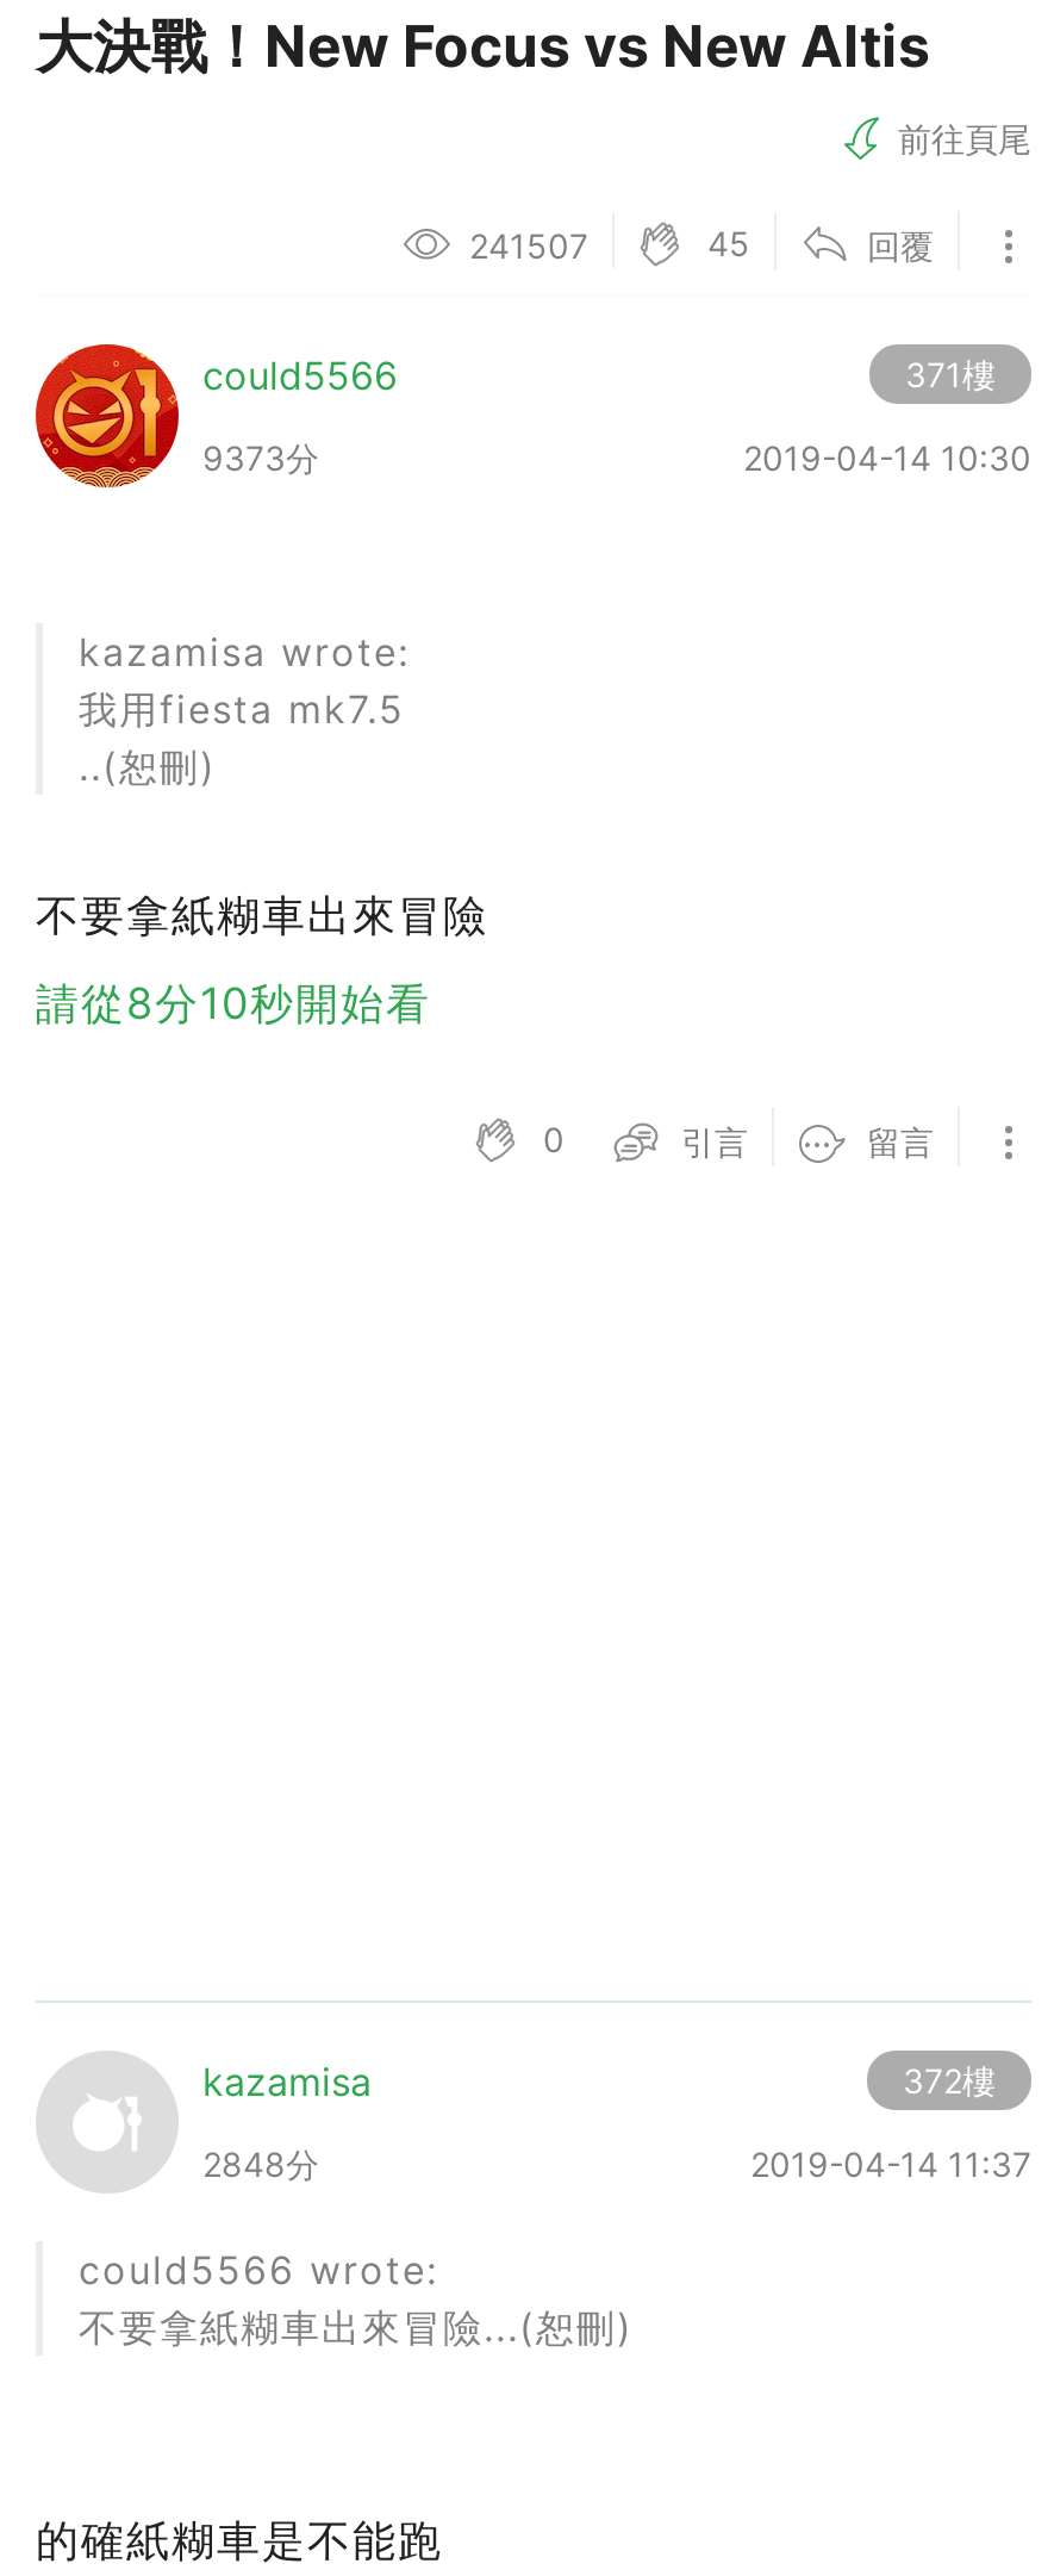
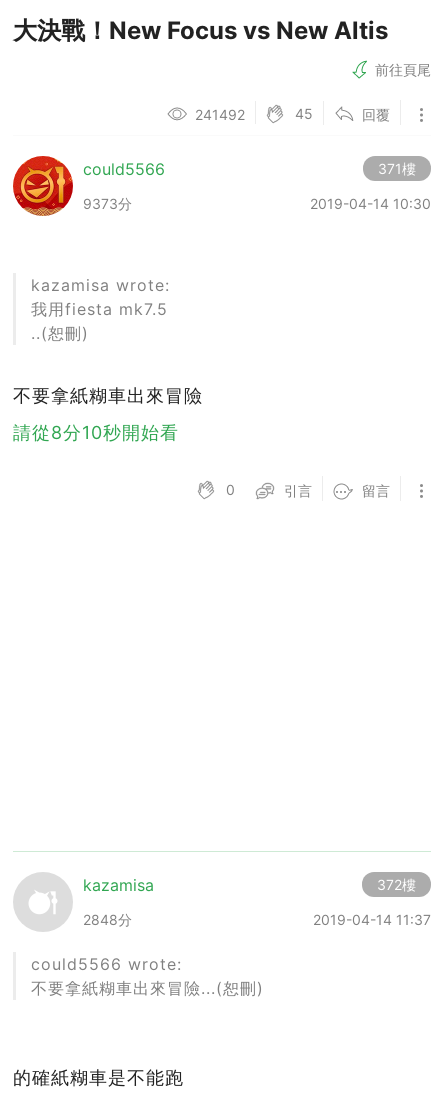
[469,225,588,265] 241507 -> [195,106,245,123] 241492

